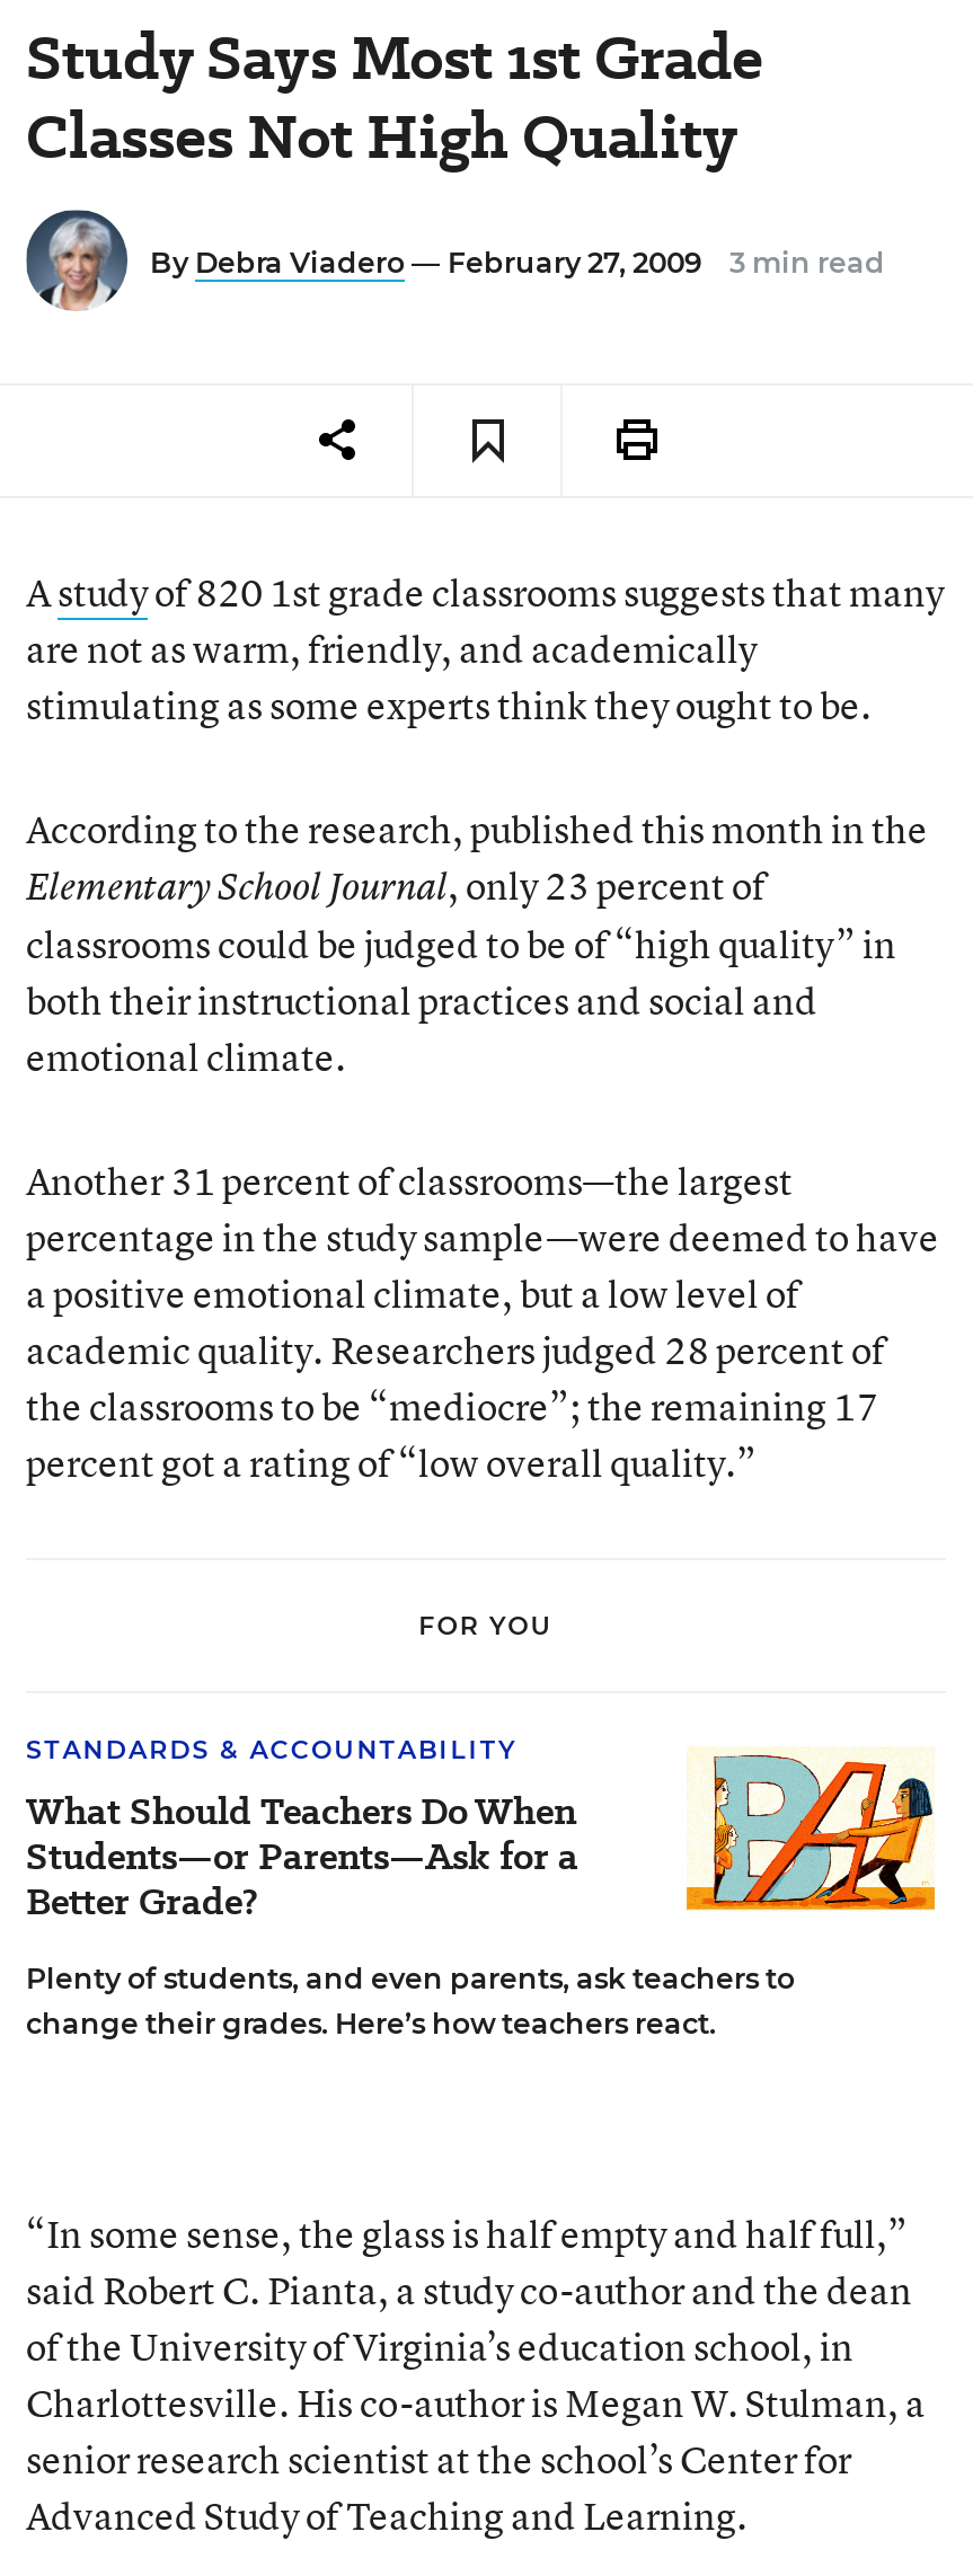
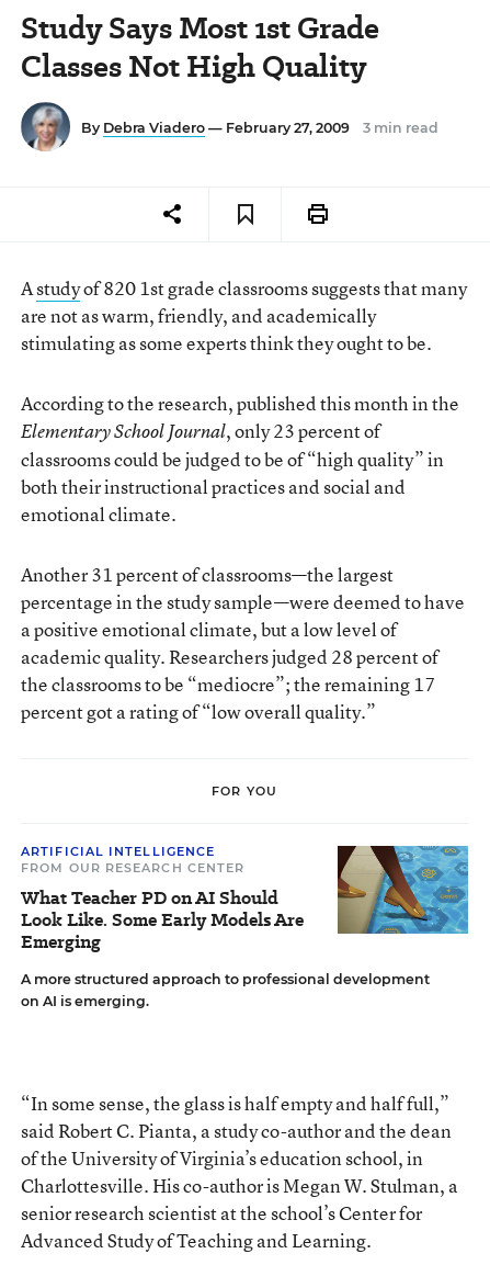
[26,1734,578,1928] STANDARDS & ACCOUNTABILITY | What Should Teachers Do When | Students—or Parents—Ask for a | Better Grade? -> [21,844,304,955] ARTIFICIAL INTELLIGENCE | FROM OUR RESEARCH CENTER | What Teacher PD on AI Should | Look Like. Some Early Models Are | Emerging
[26,1738,946,2041] [image] | Plenty of students, and even parents, ask teachers to | change their grades. Here’s how teachers react. -> [21,845,469,1009] [image] | A more structured approach to professional development | on AI is emerging.

